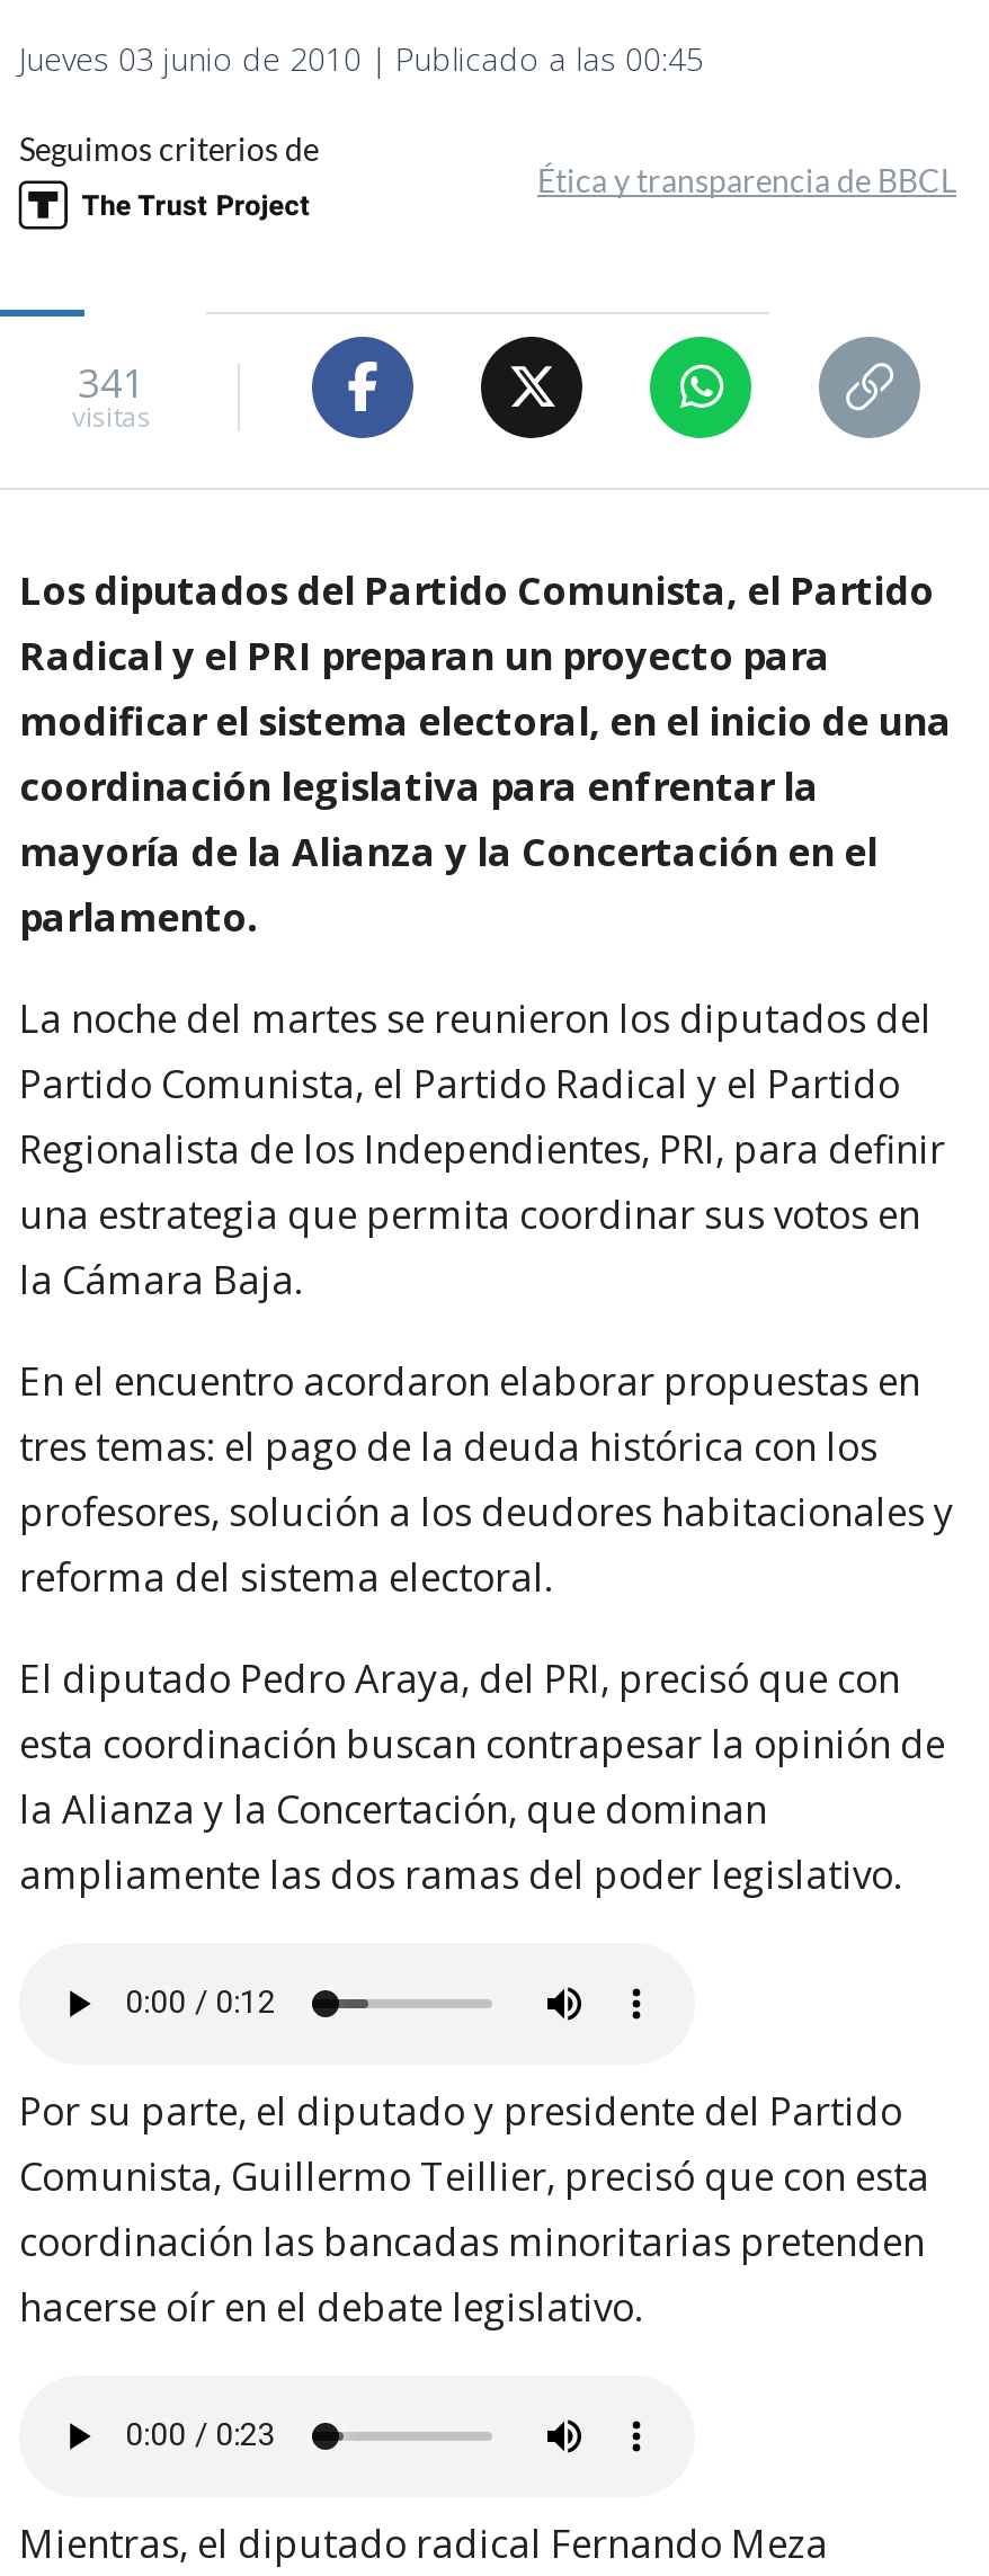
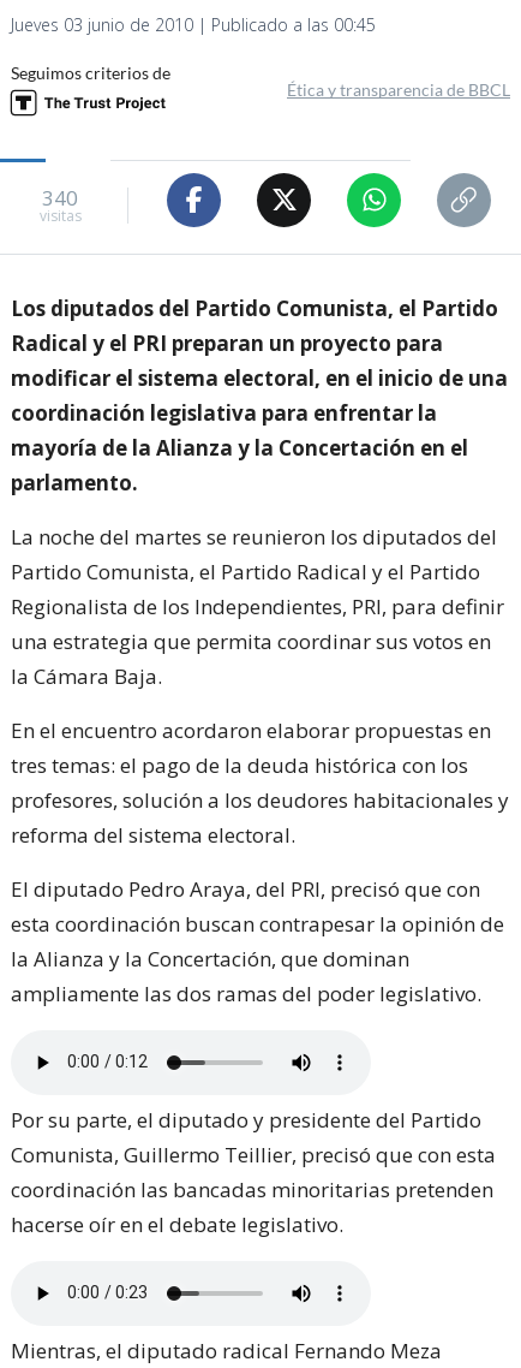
[78,358,145,410] 341 -> [42,184,78,212] 340

